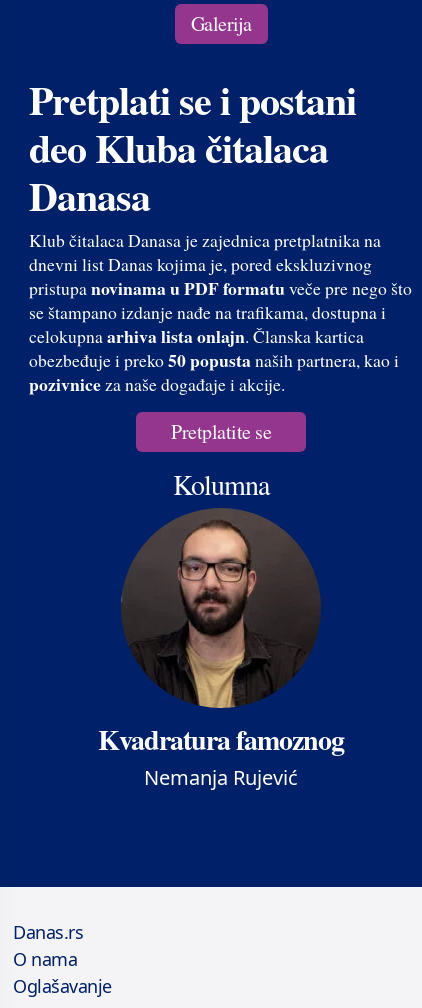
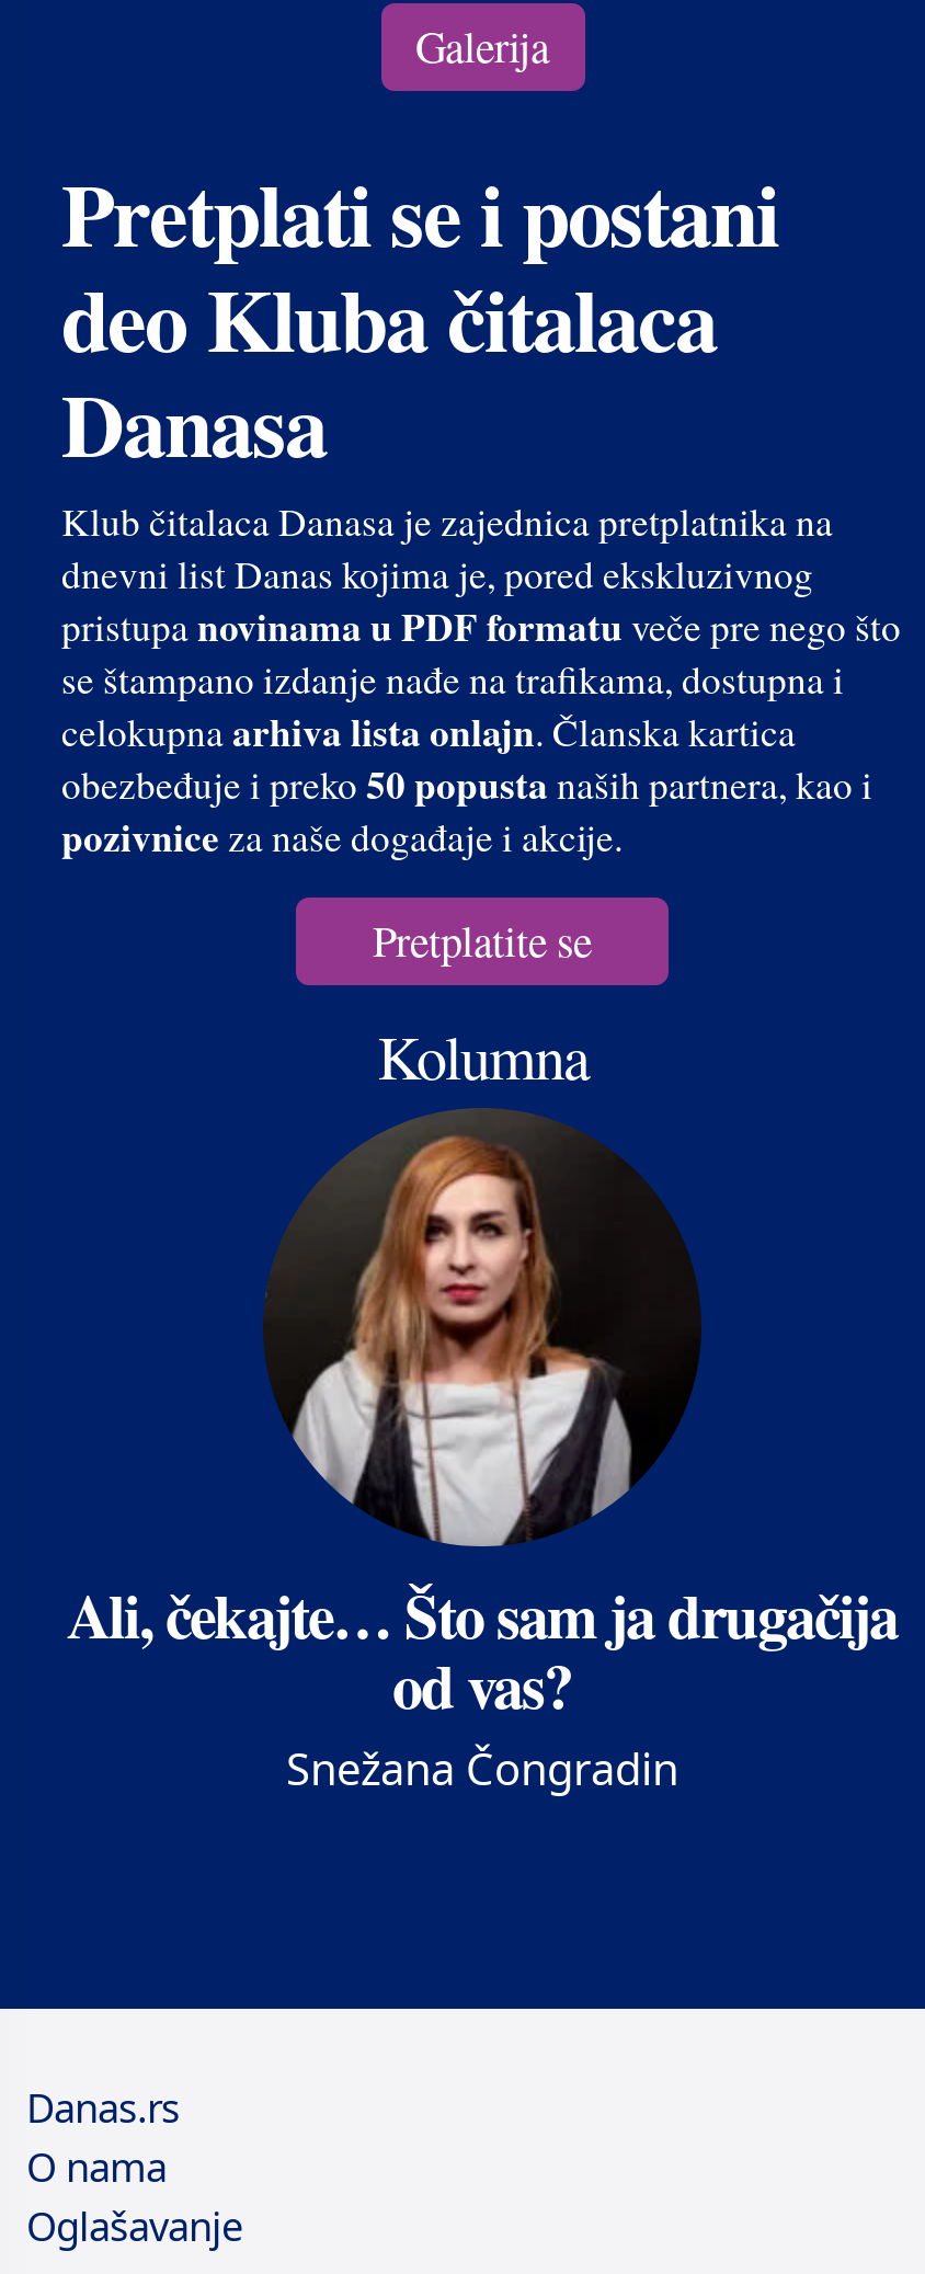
[98,515,344,791] [image] | Kvadratura famoznog | Nemanja Rujević -> [67,1124,898,1799] [image] | Ali, čekajte… Što sam ja drugačija | od vas? | Snežana Čongradin

